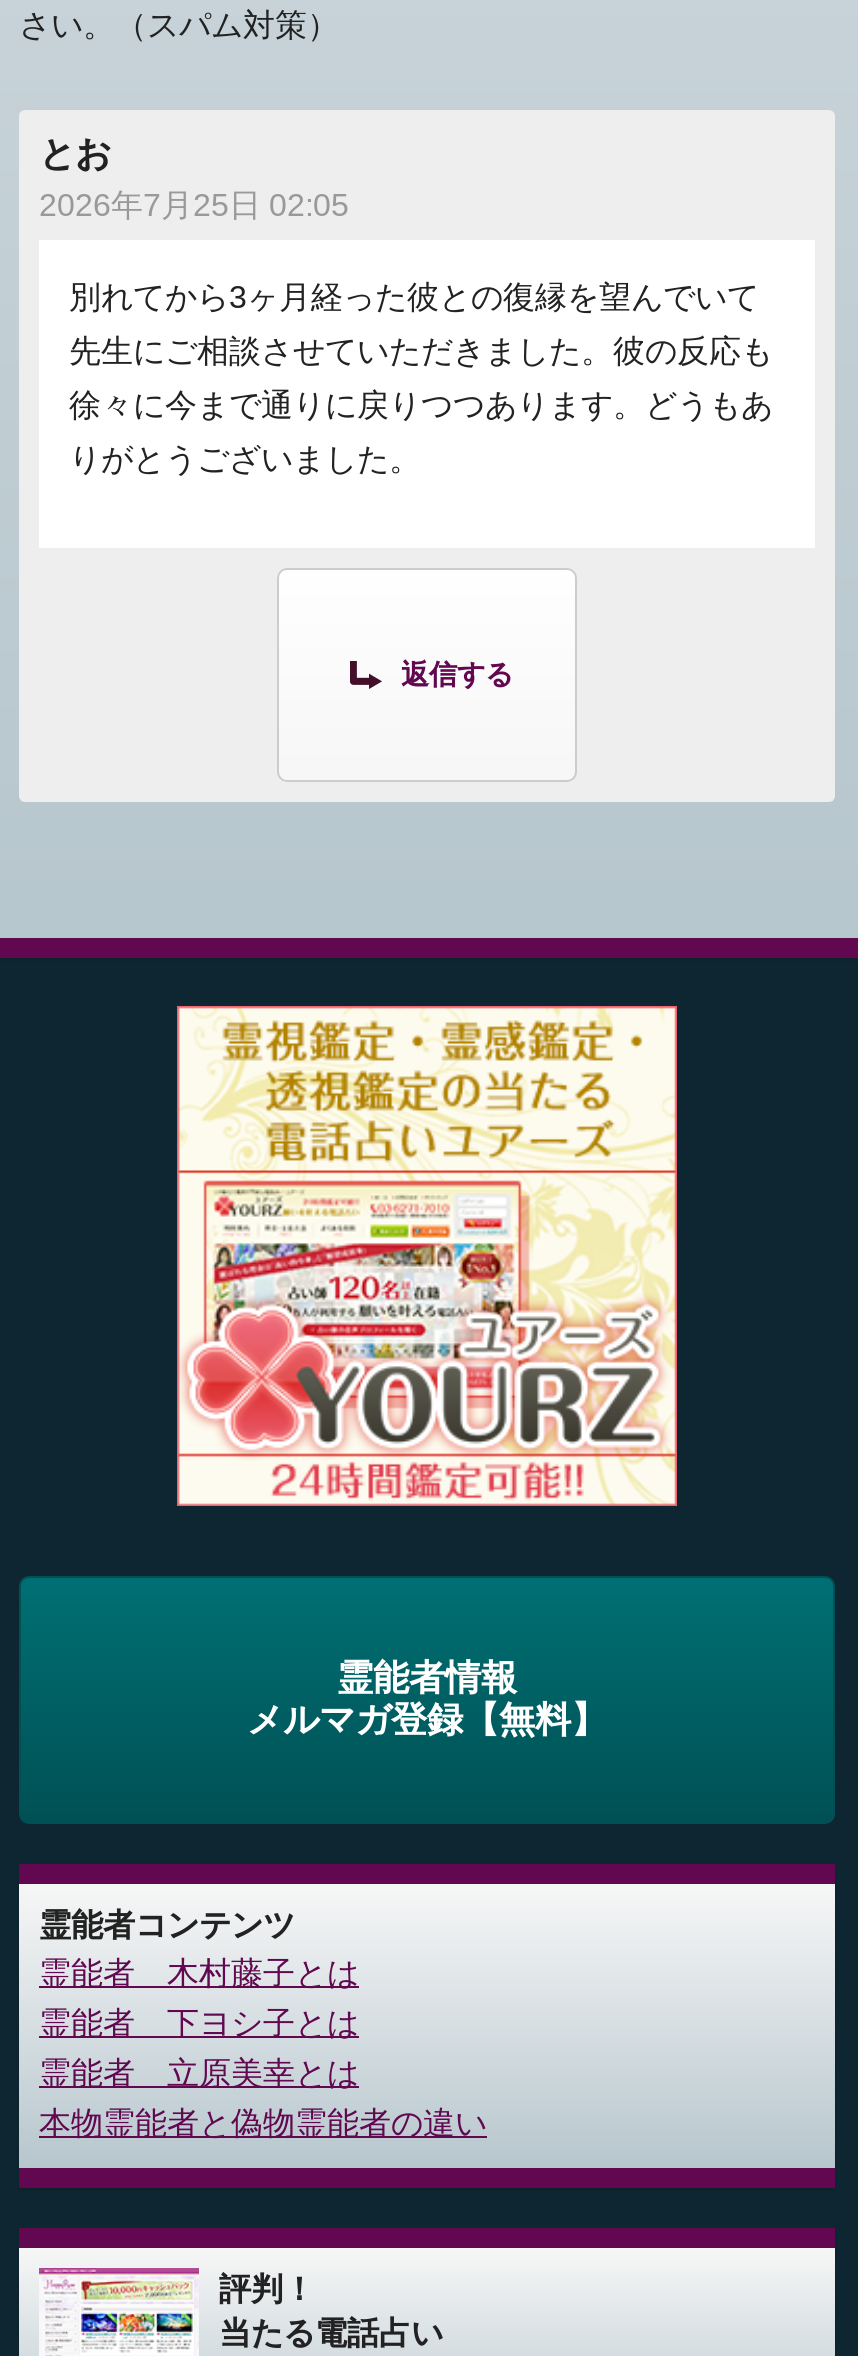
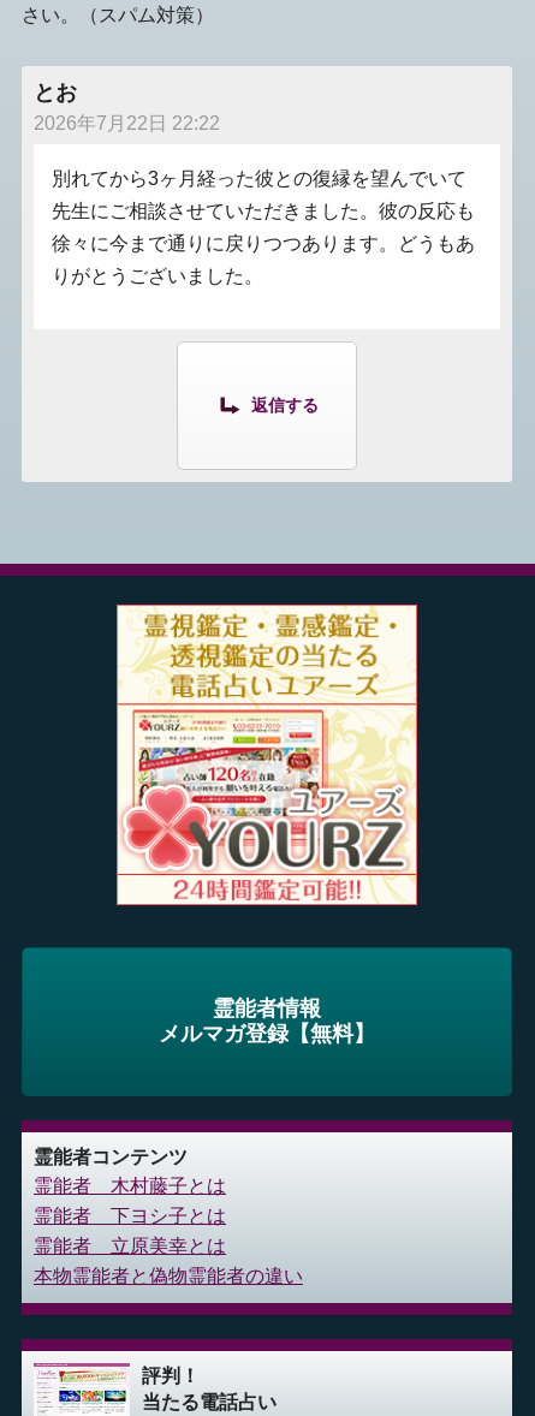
[39,188,349,222] 2026年7月25日 02:05 -> [34,113,220,134] 2026年7月22日 22:22

